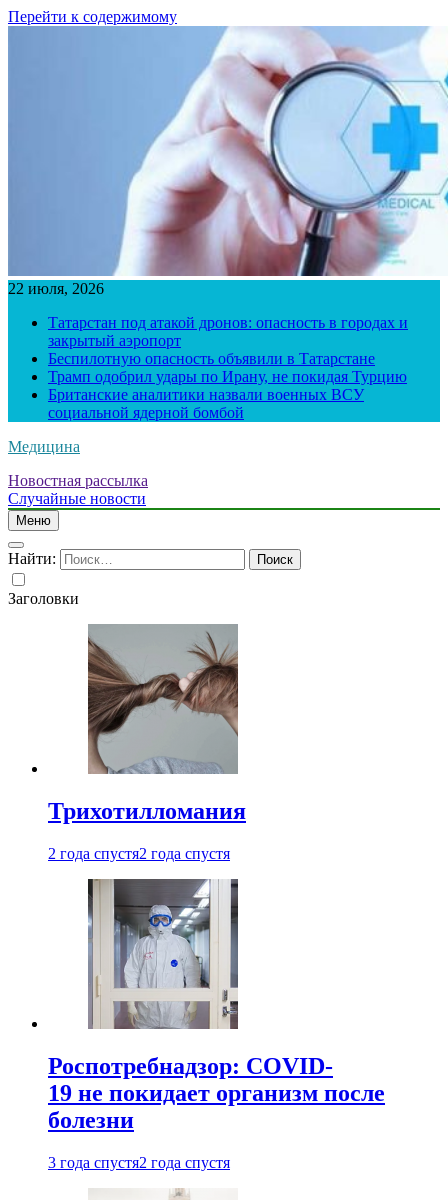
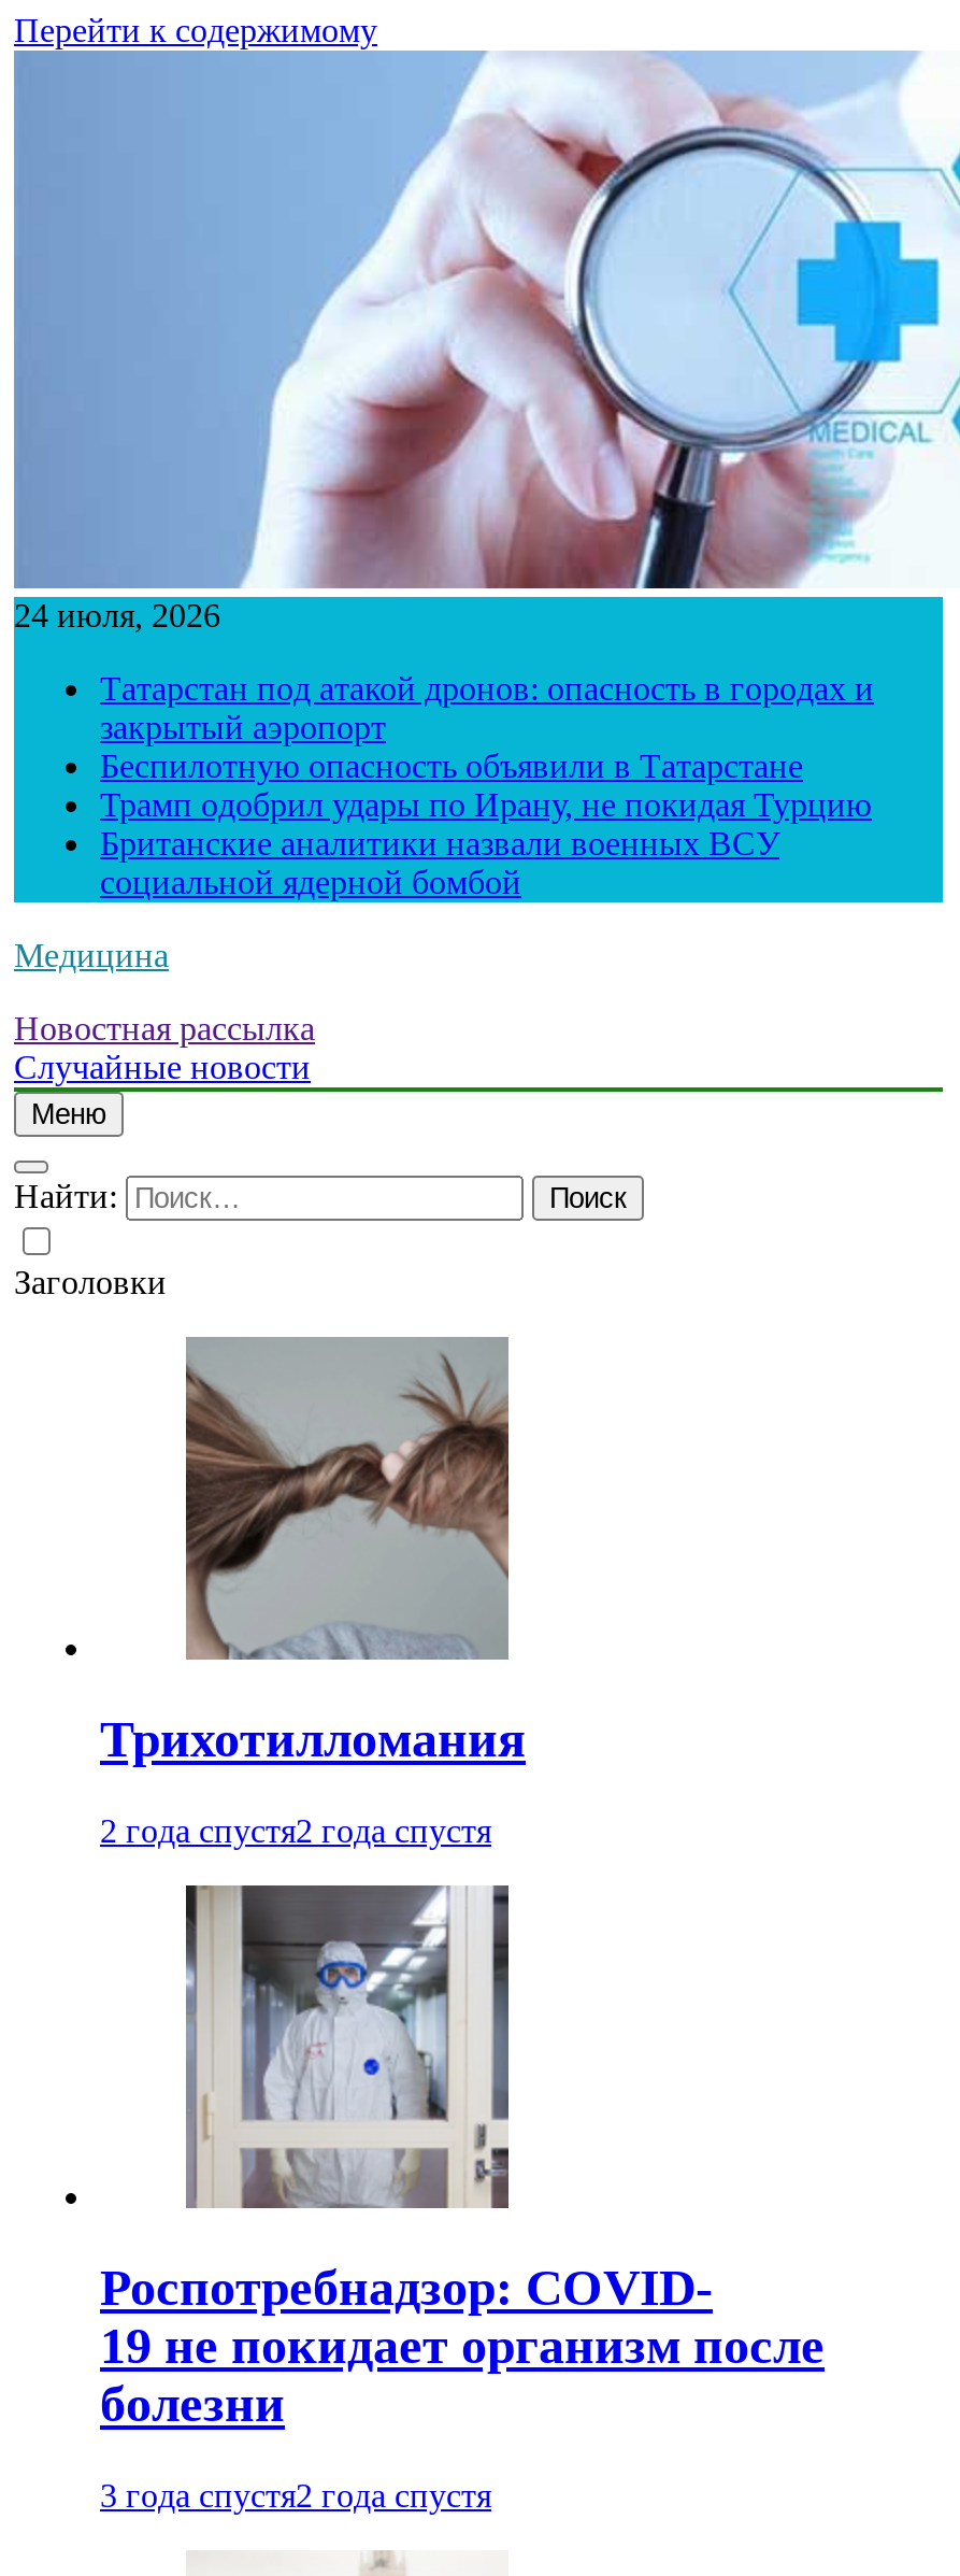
[8,280,104,297] 22 июля, 2026 -> [14,597,220,634] 24 июля, 2026

